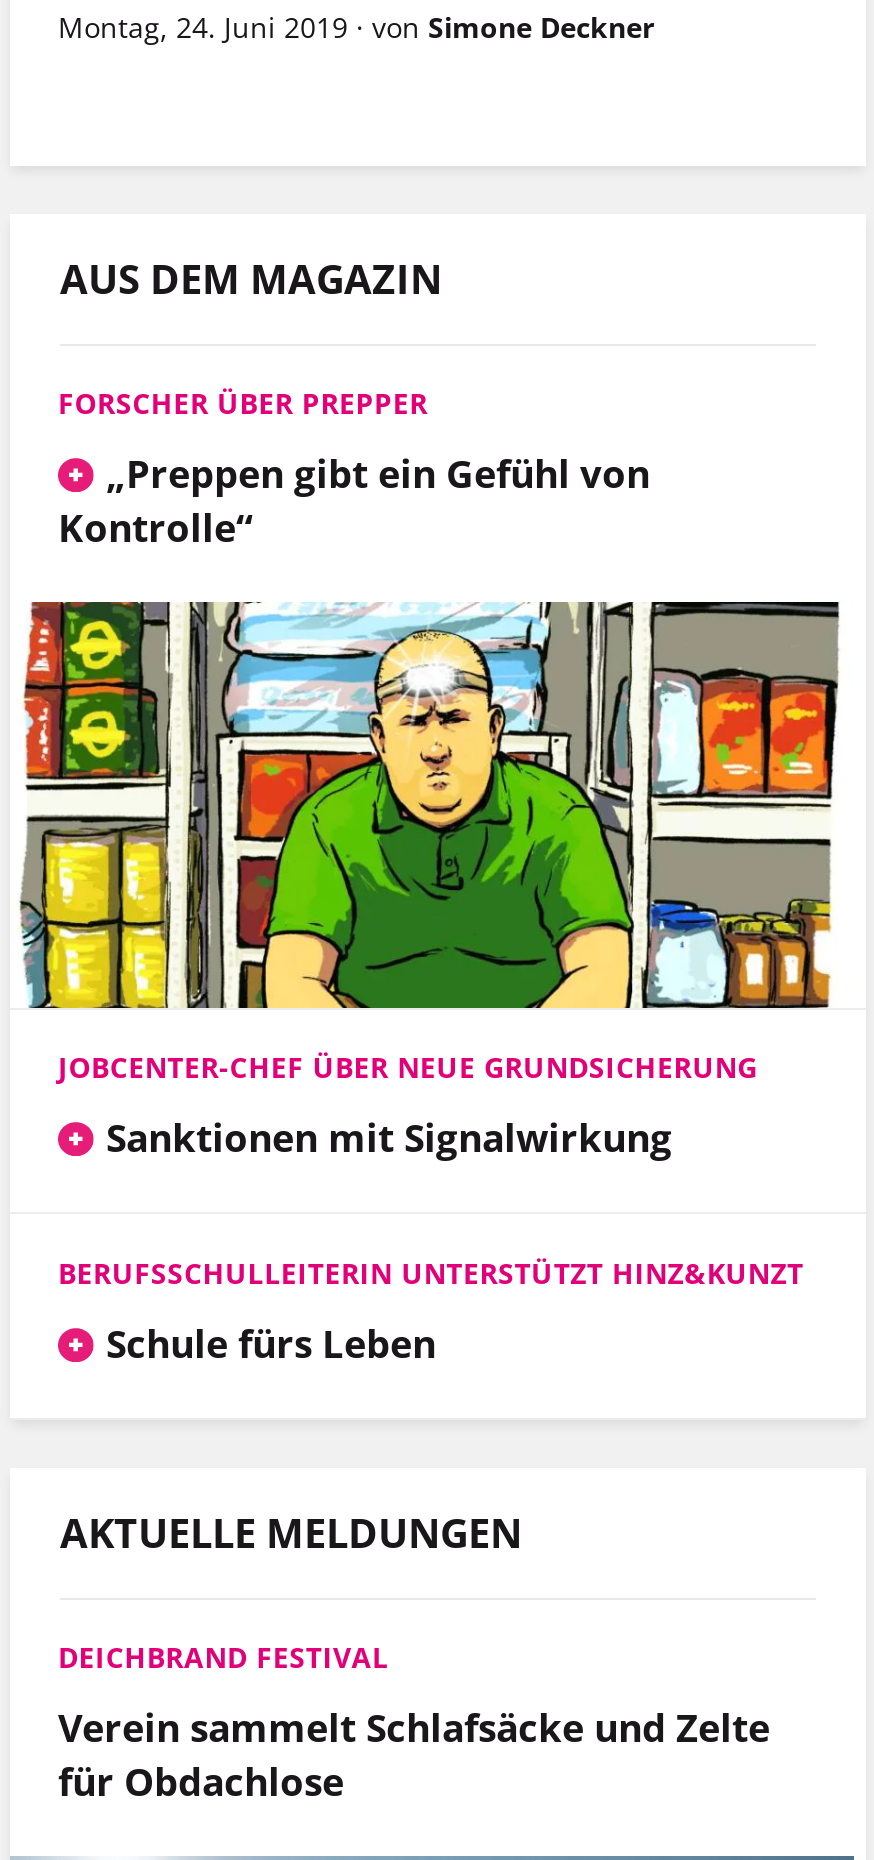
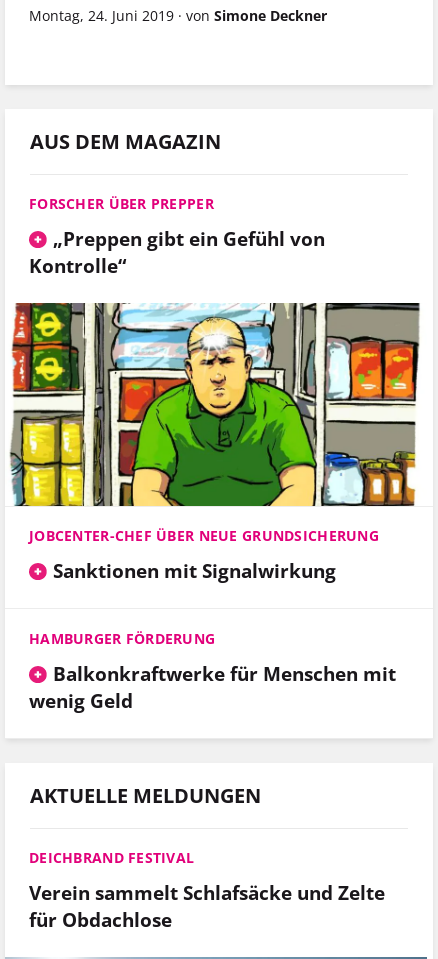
[58,1254,804,1370] BERUFSSCHULLEITERIN UNTERSTÜTZT HINZ&KUNZT | Schule fürs Leben -> [29,629,396,714] HAMBURGER FÖRDERUNG | Balkonkraftwerke für Menschen mit | wenig Geld

